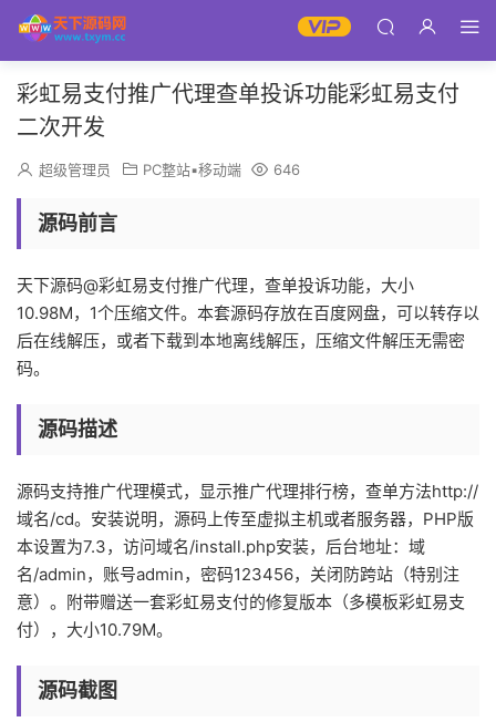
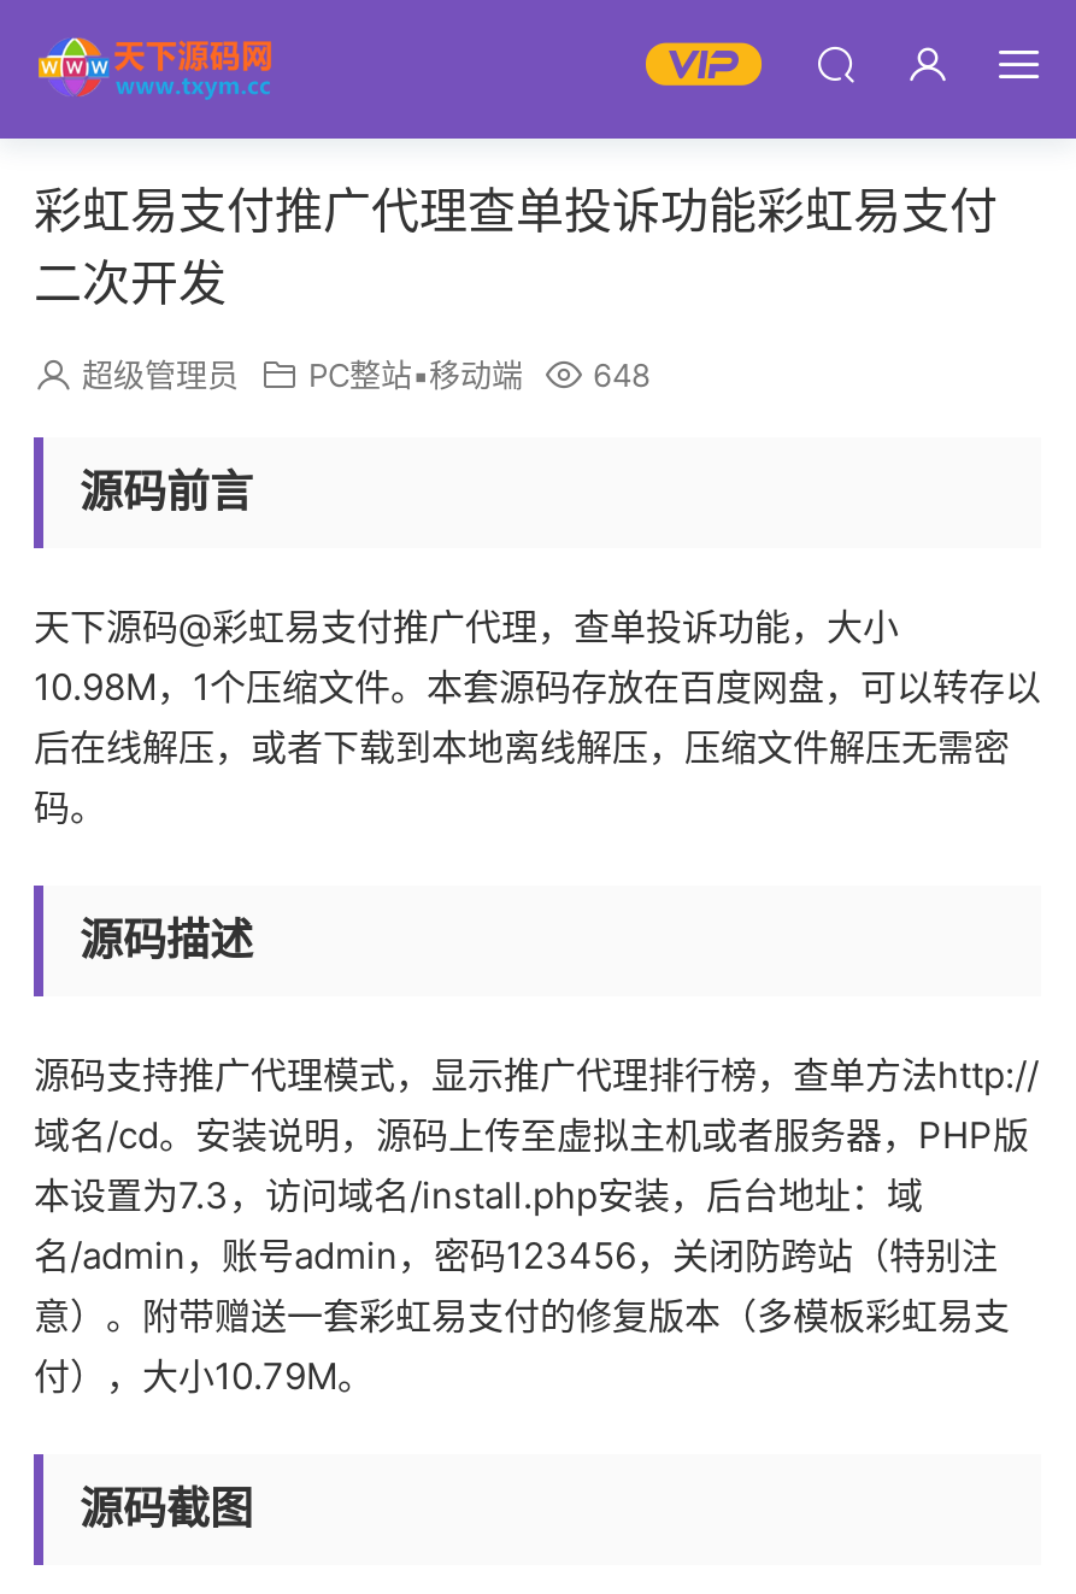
[269,161,300,178] 646 -> [583,355,651,394] 648

